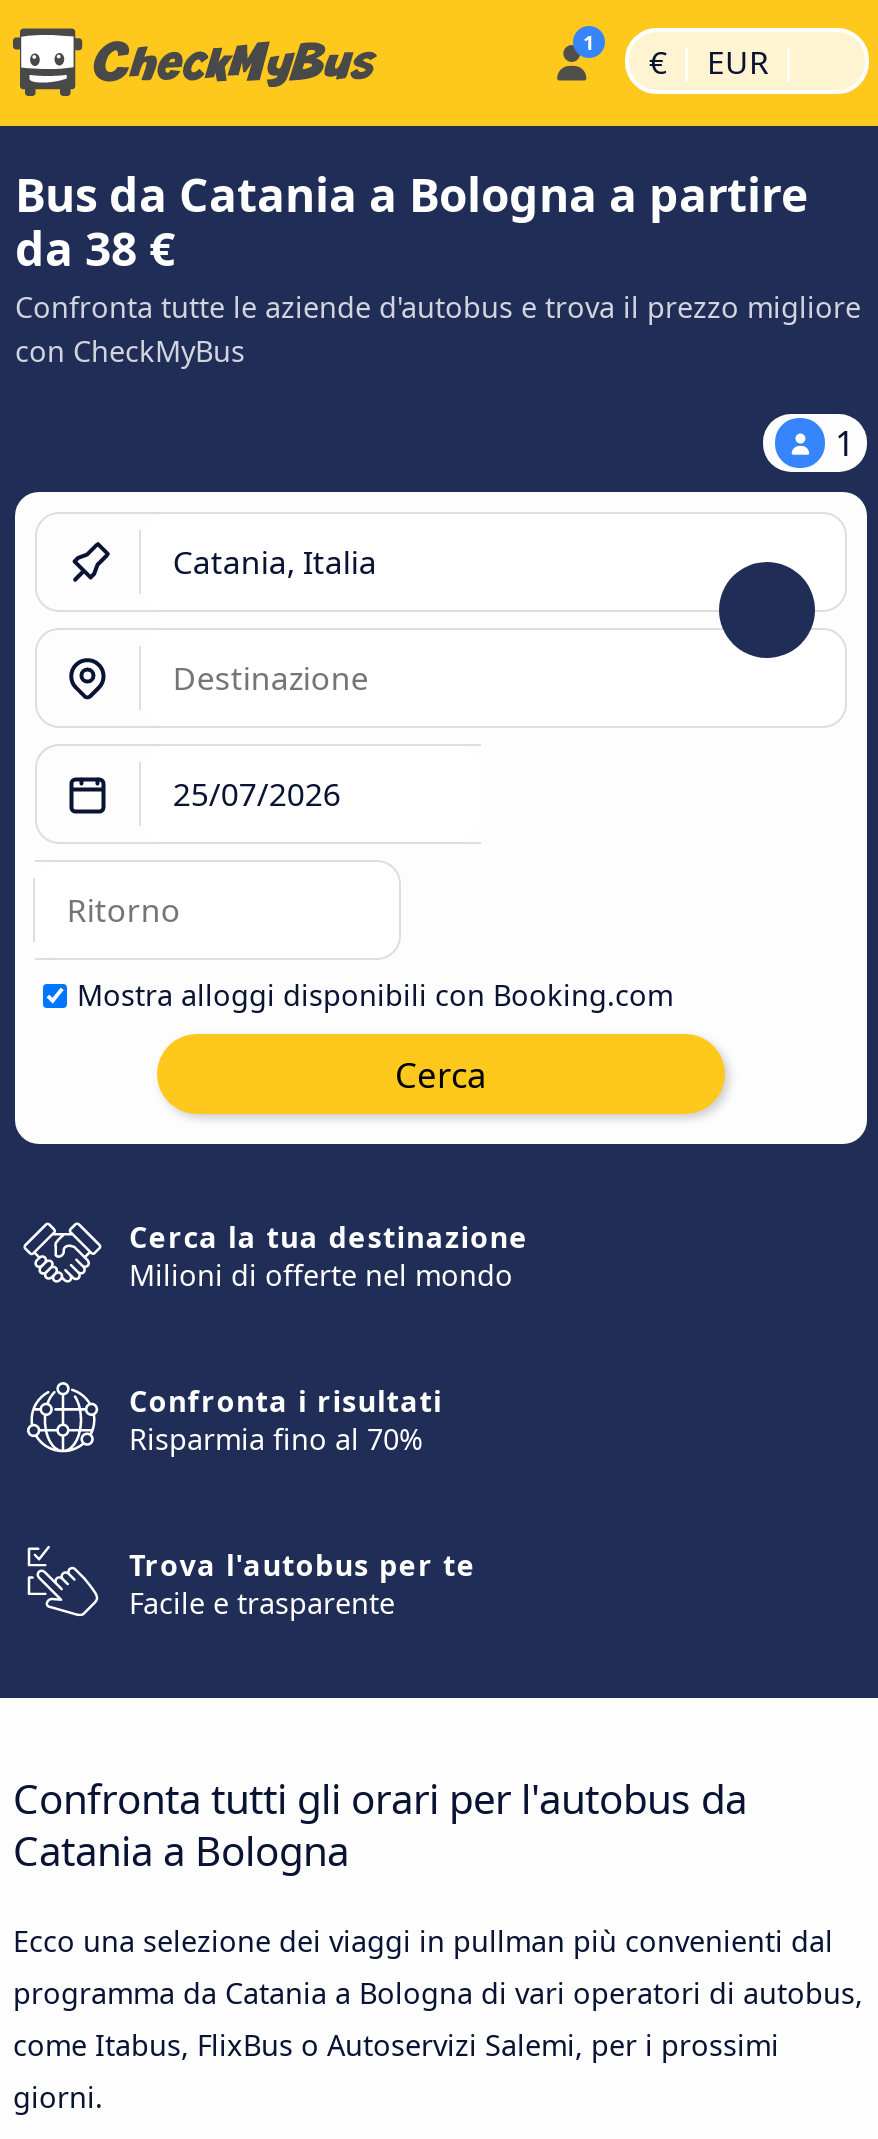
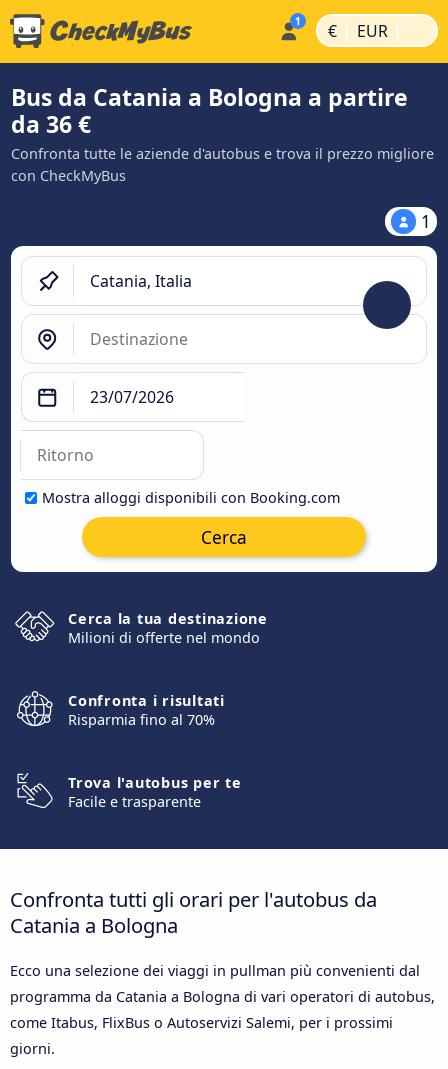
[15,216,175,280] da 38 € -> [11,108,91,140] da 36 €

